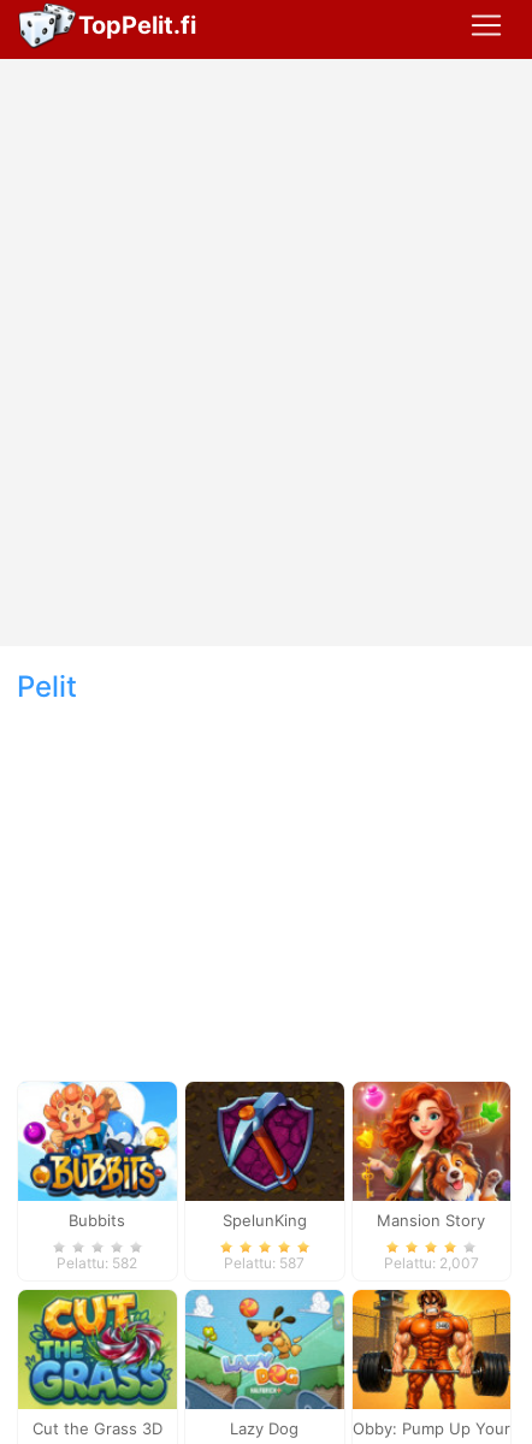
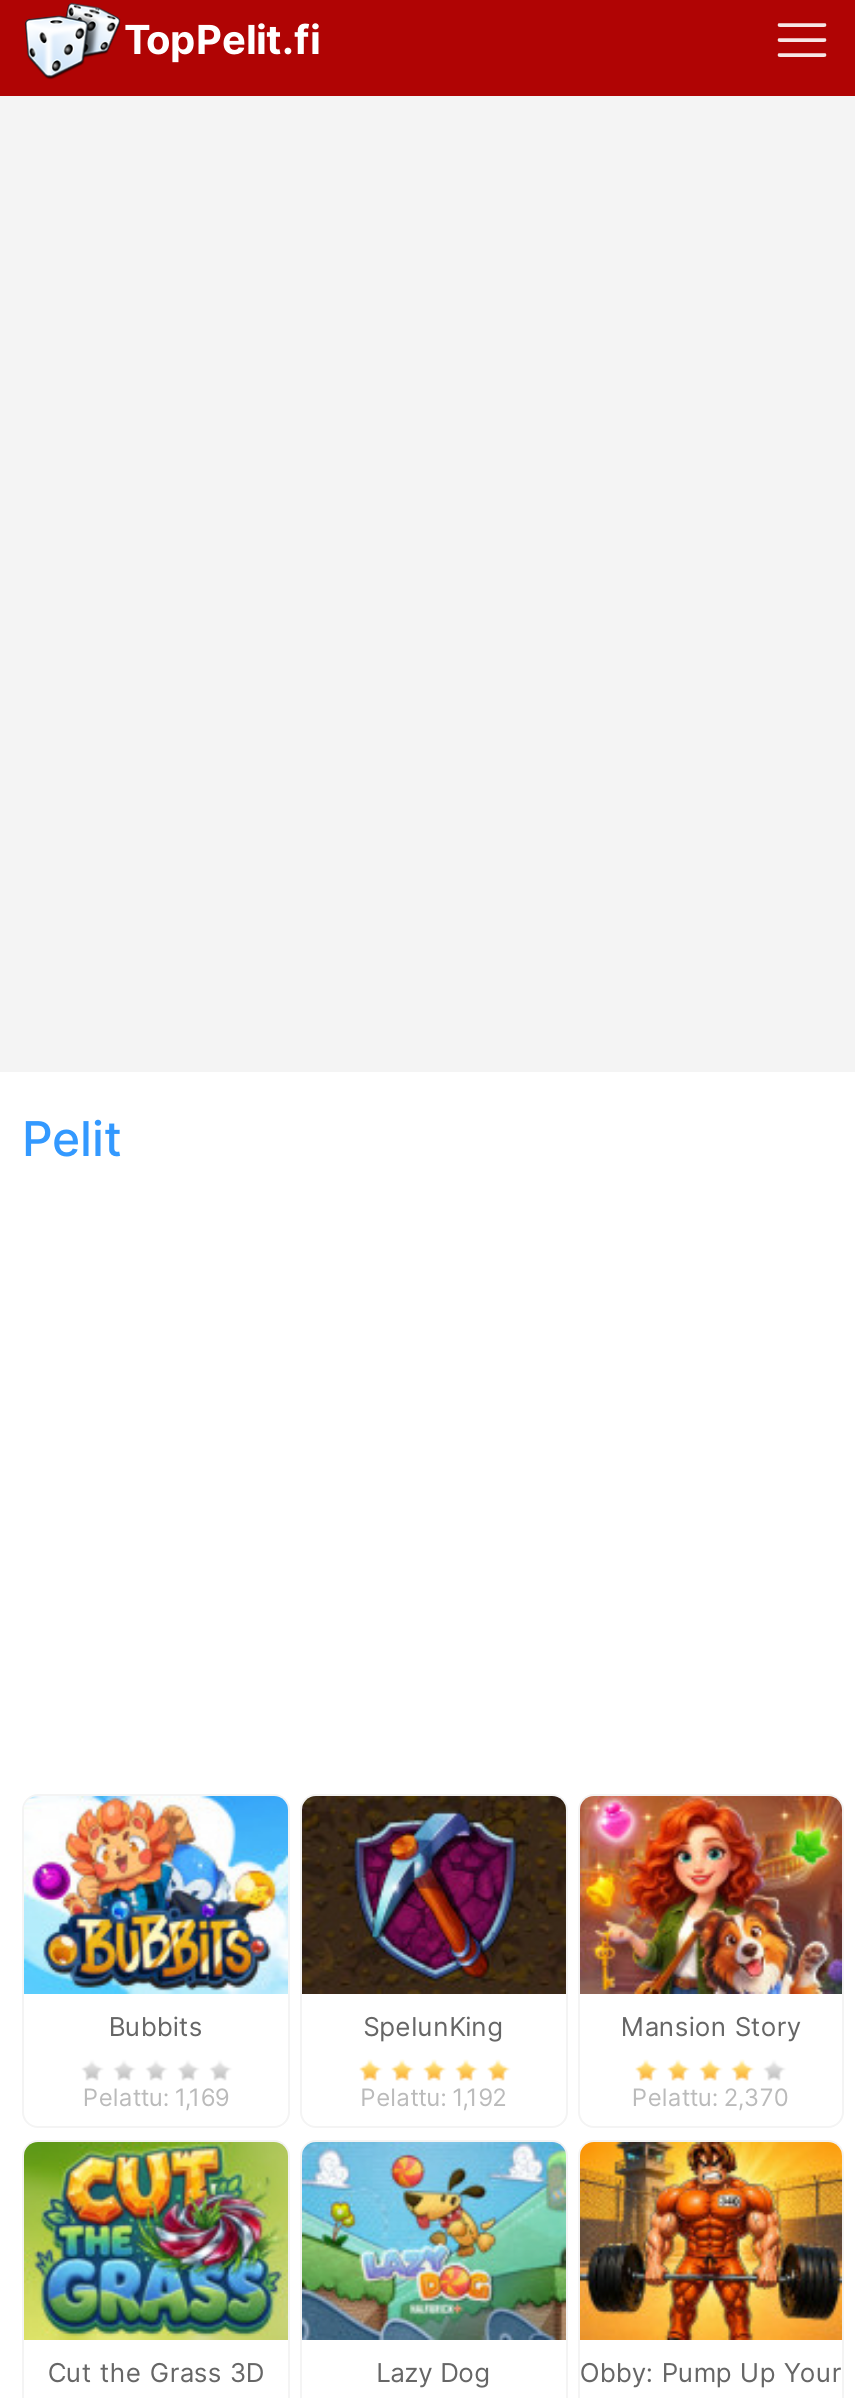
[57,1254,138,1272] Pelattu: 582 -> [83,2082,229,2112] Pelattu: 1,169
[224,1254,305,1272] Pelattu: 587 -> [360,2082,506,2112] Pelattu: 1,192
[384,1254,479,1272] Pelattu: 2,007 -> [632,2082,790,2112] Pelattu: 2,370

